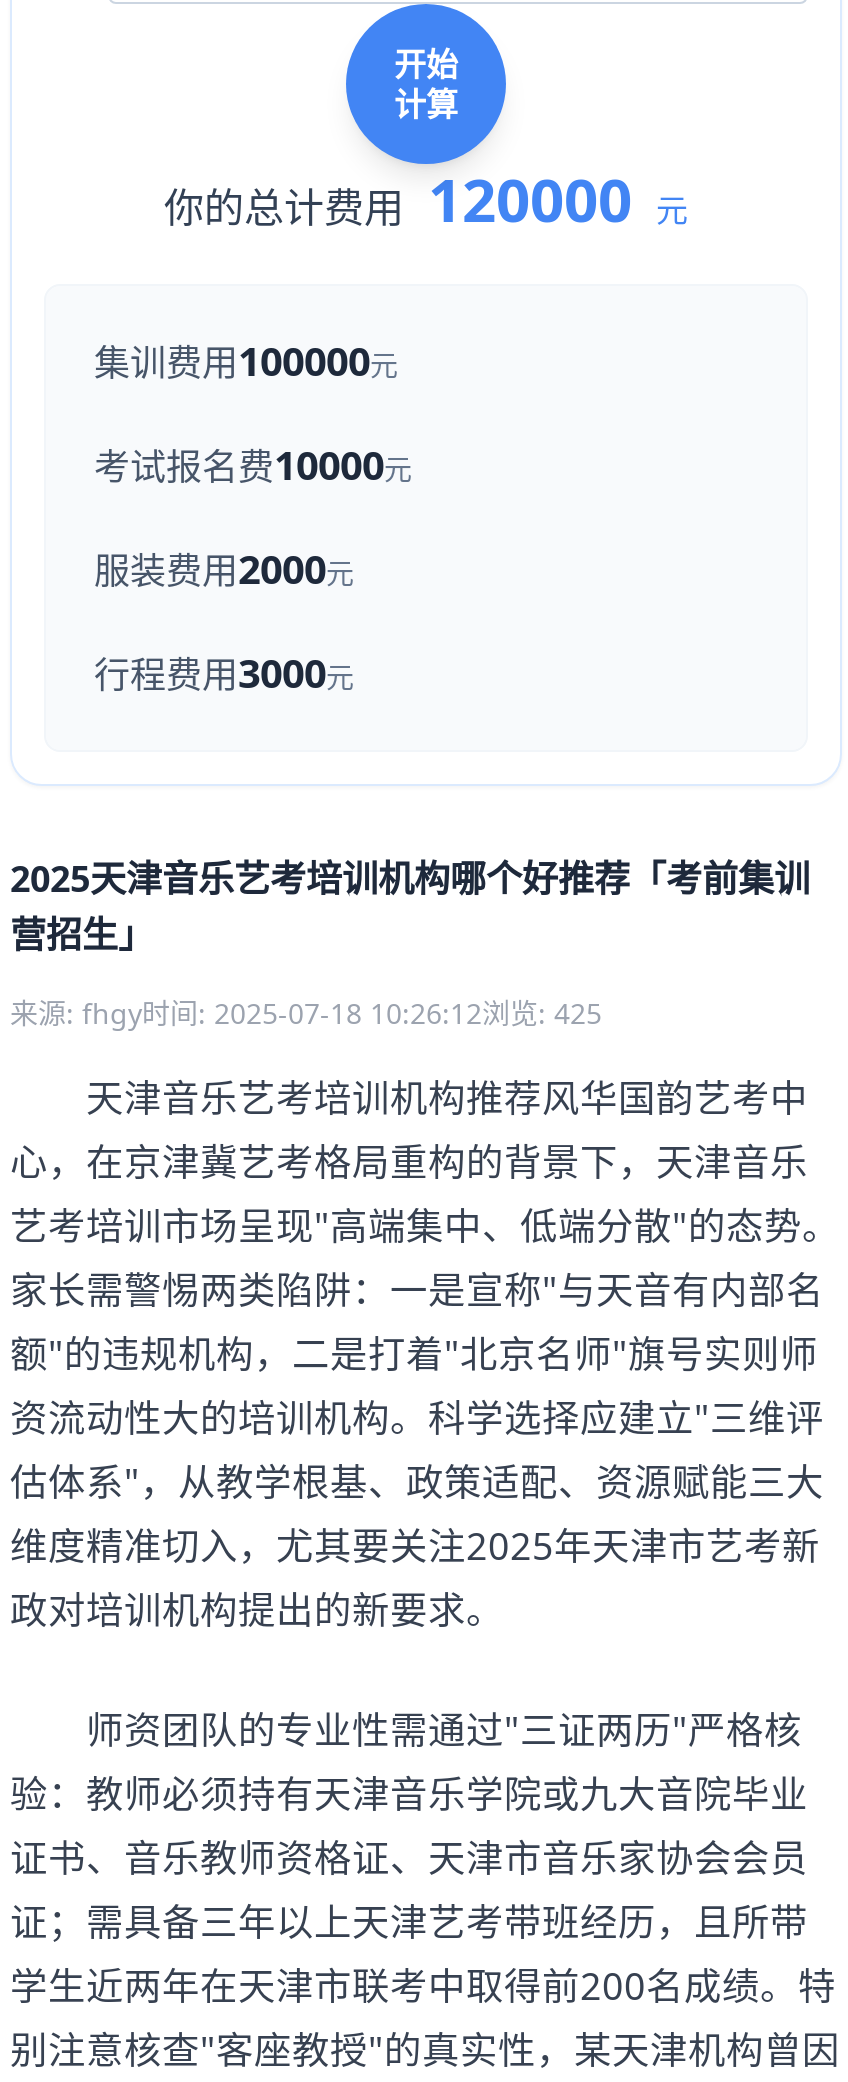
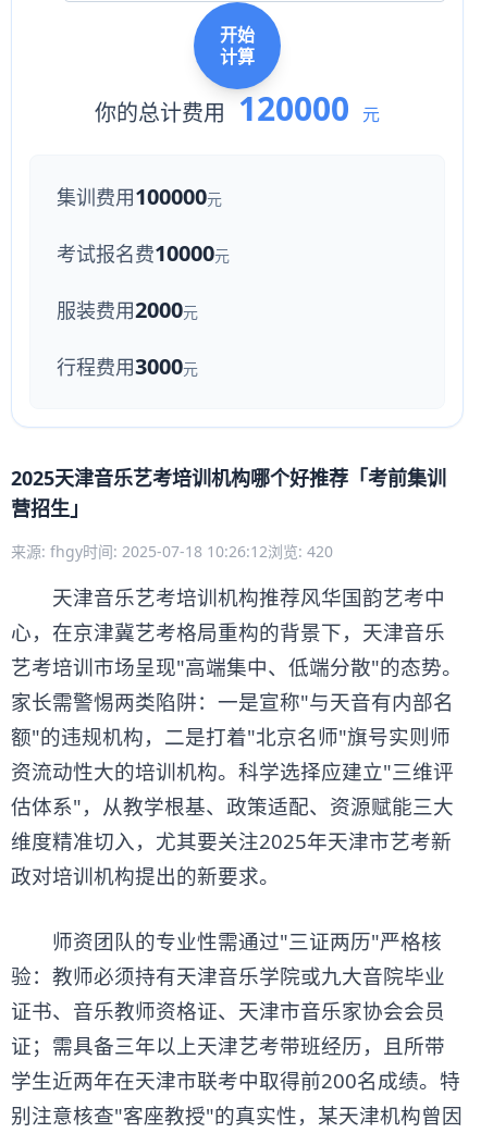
[10,994,602,1032] 来源: fhgy时间: 2025-07-18 10:26:12浏览: 425 -> [11,541,333,562] 来源: fhgy时间: 2025-07-18 10:26:12浏览: 420

